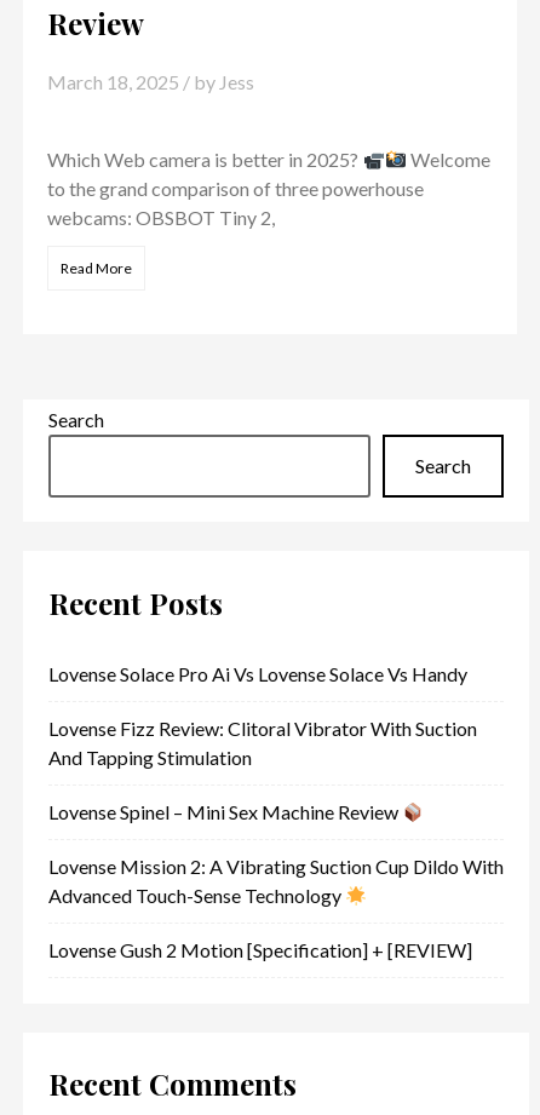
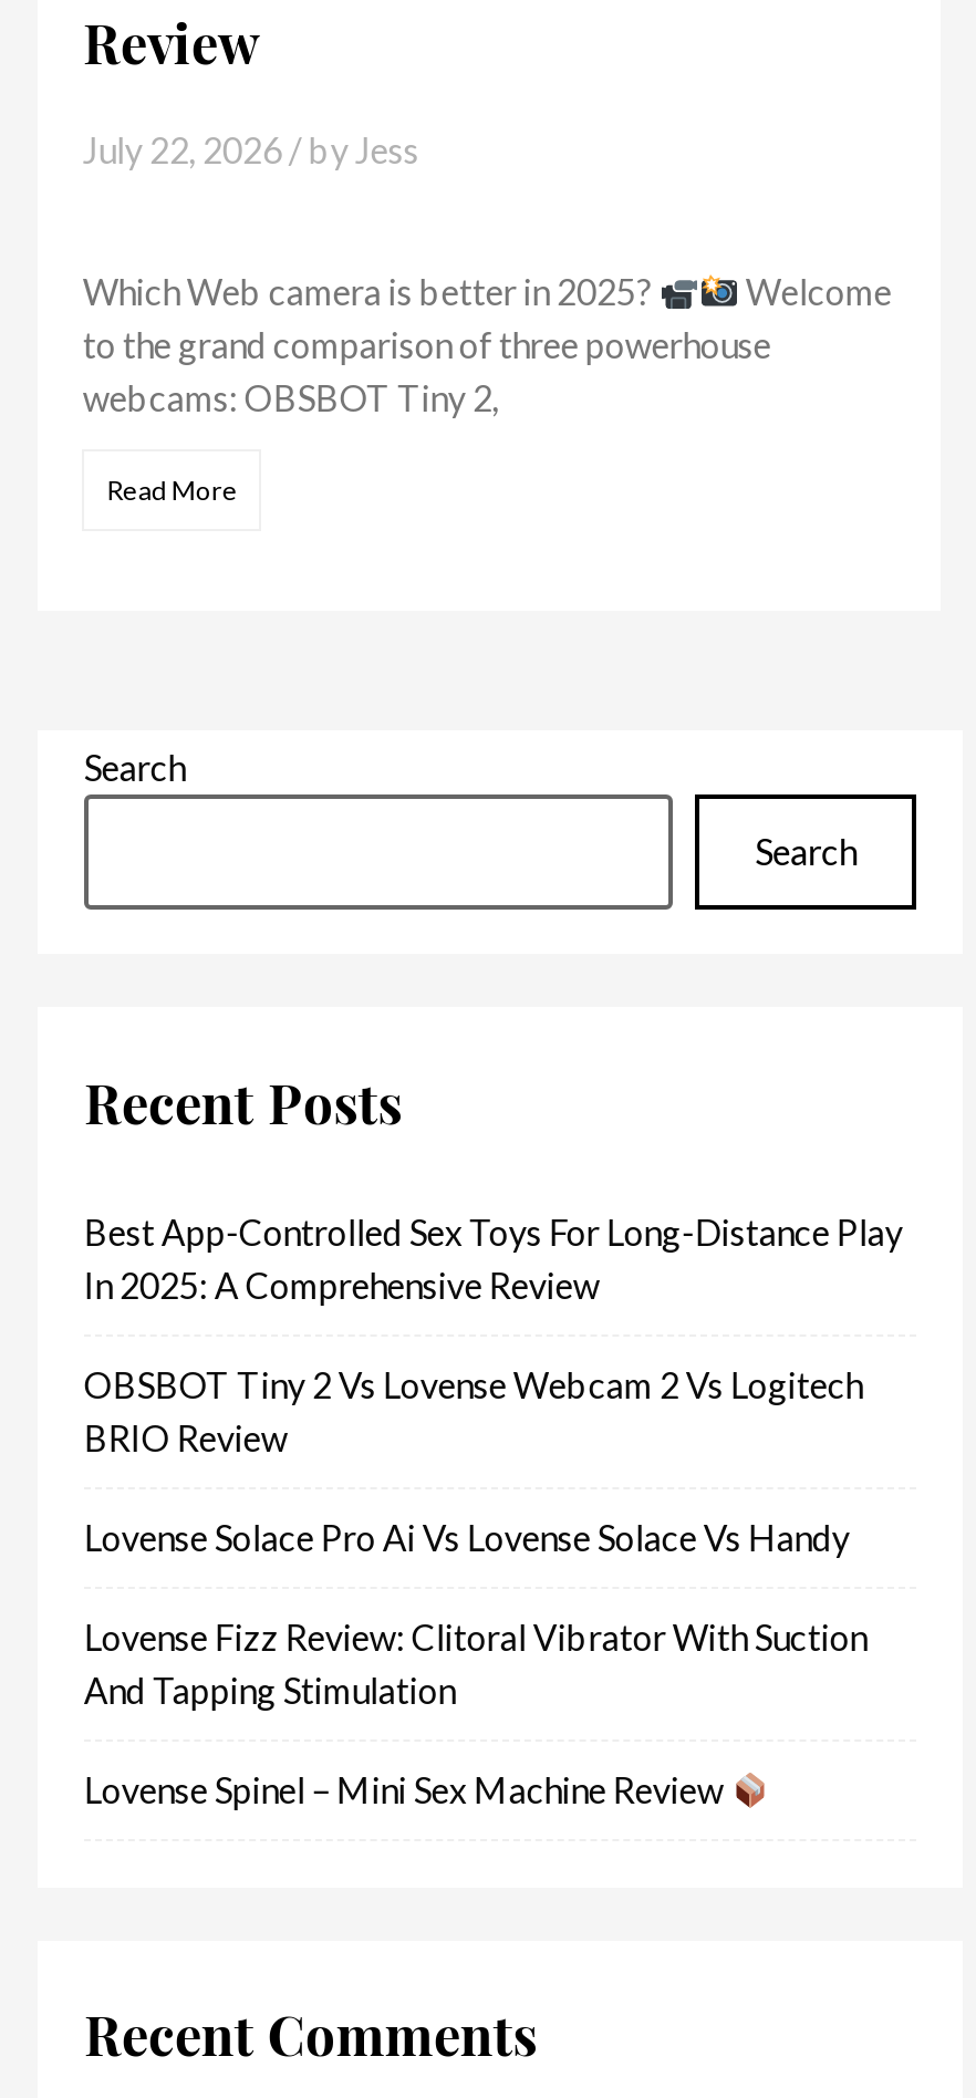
[48,71,255,94] March 18, 2025 / by Jess -> [83,129,419,171] July 22, 2026 / by Jess
none -> [84,1212,903,1460] Best App-Controlled Sex Toys For Long-Distance Play | In 2025: A Comprehensive Review | OBSBOT Tiny 2 Vs Lovense Webcam 2 Vs Logitech | BRIO Review
moved [48,663,477,824] -> [84,1517,867,1811]: Lovense Solace Pro Ai Vs Lovense Solace Vs Handy | Lovense Fizz Review: Clitoral Vibrator With Suction | And Tapping Stimulation | Lovense Spinel – Mini Sex Machine Review
[48,855,504,962] Lovense Mission 2: A Vibrating Suction Cup Dildo With | Advanced Touch-Sense Technology | Lovense Gush 2 Motion [Specification] + [REVIEW] -> none

